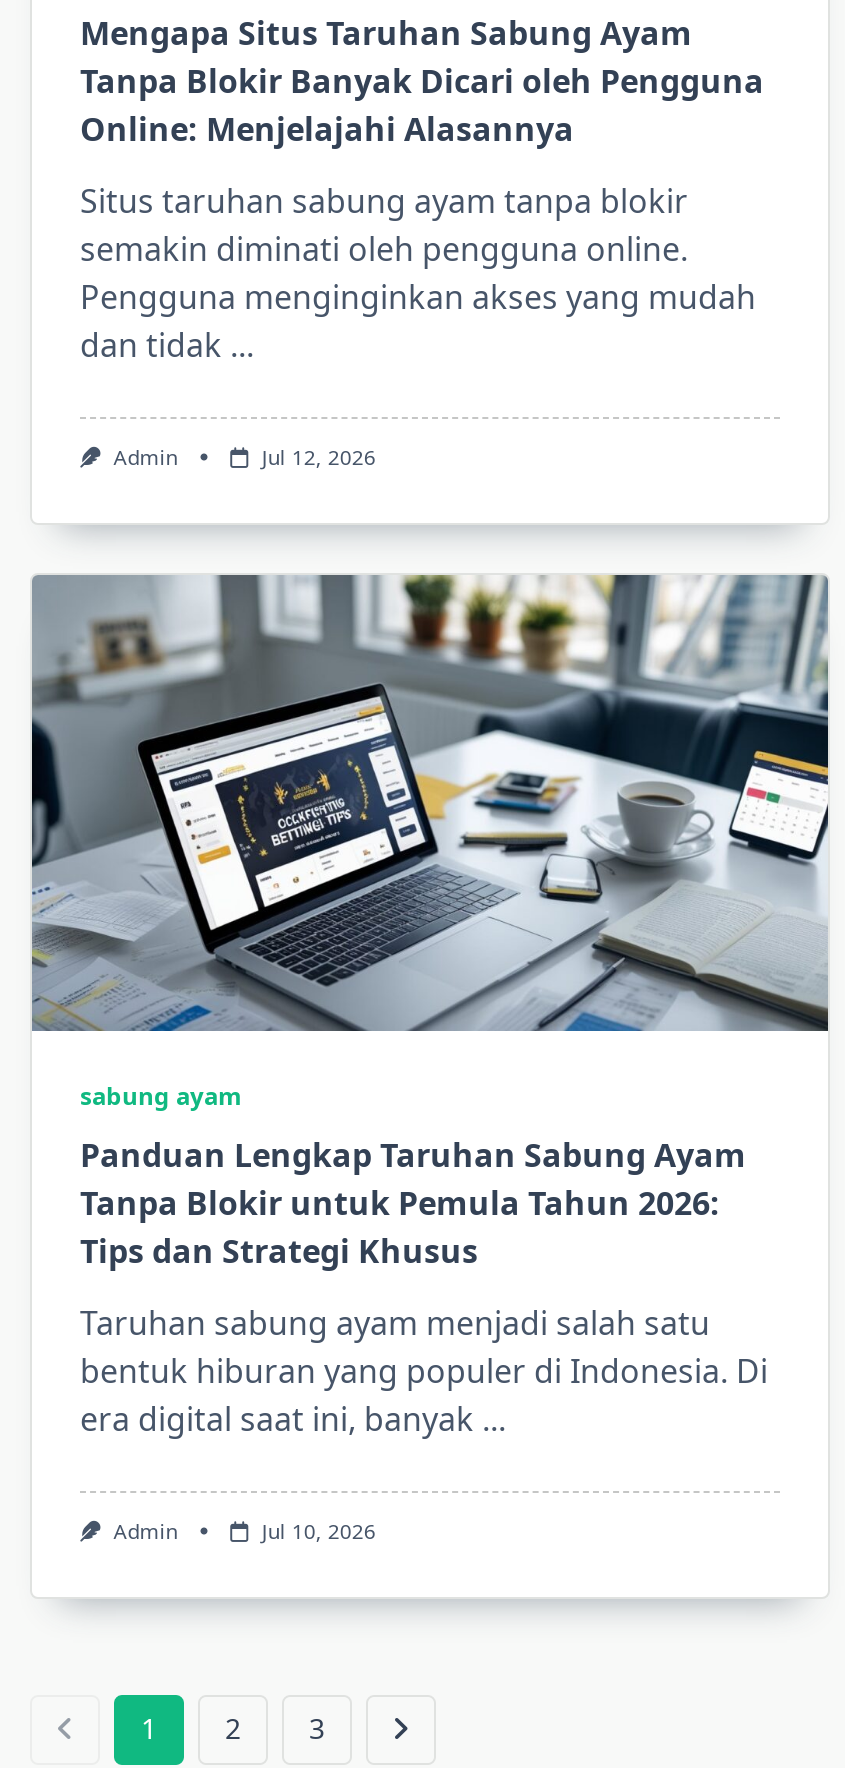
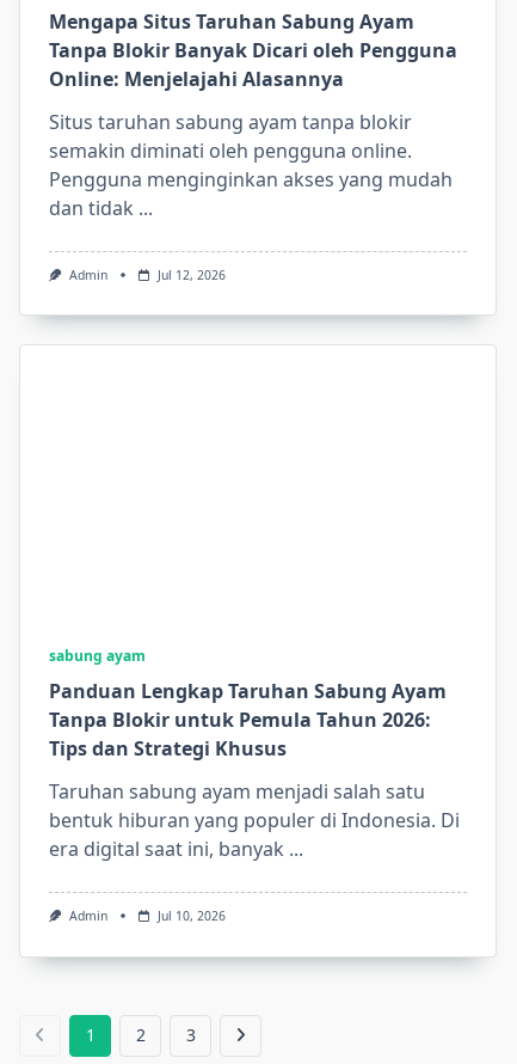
[30,573,830,1033] [image] -> none

